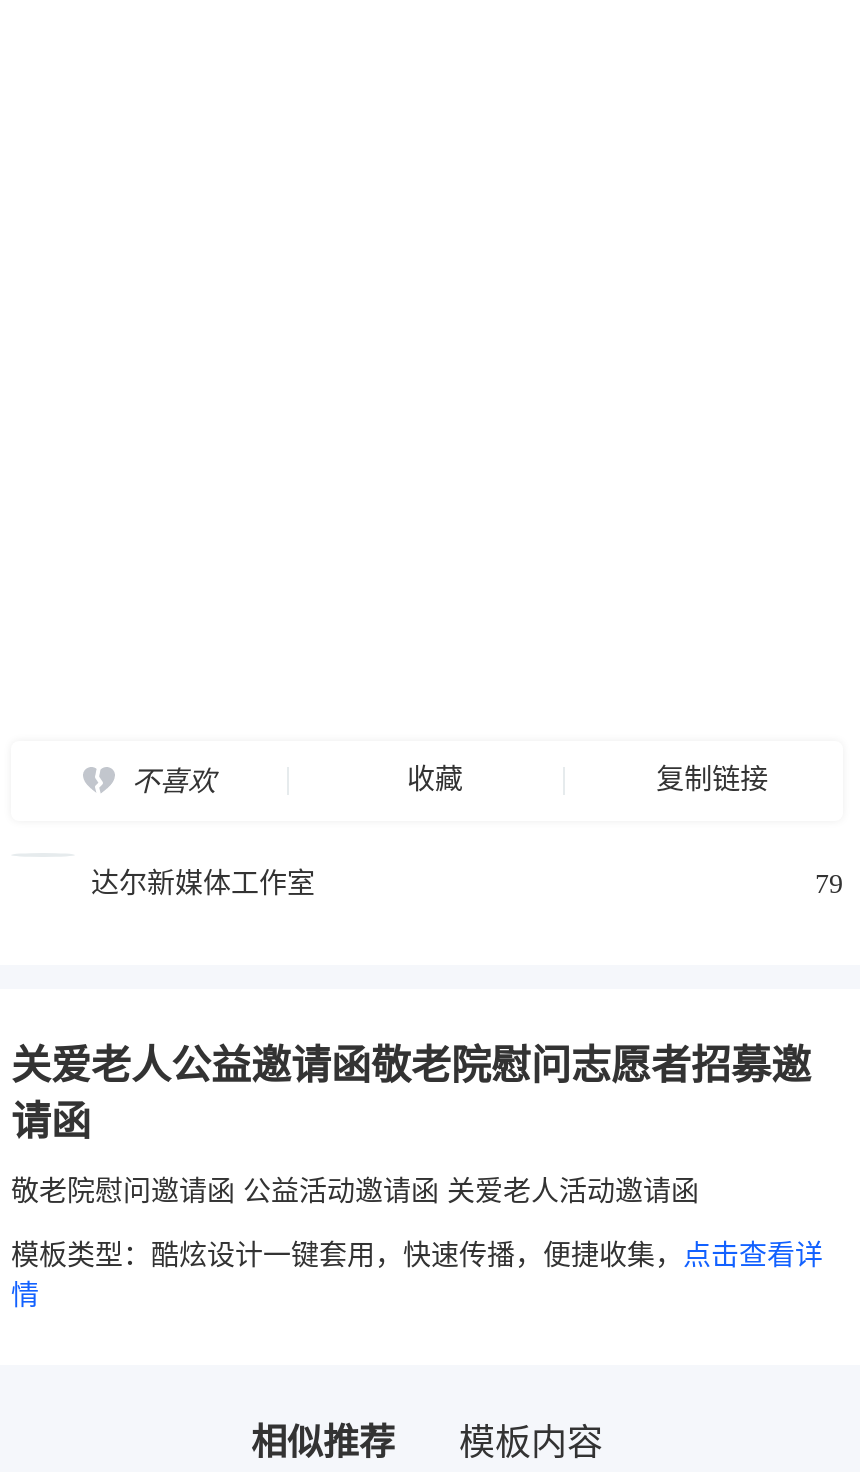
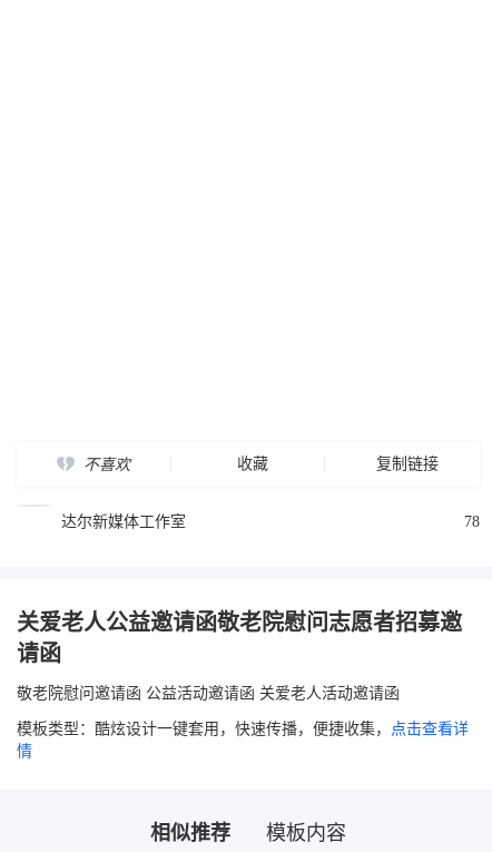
[815,869,843,899] 79 -> [464,513,480,530] 78

